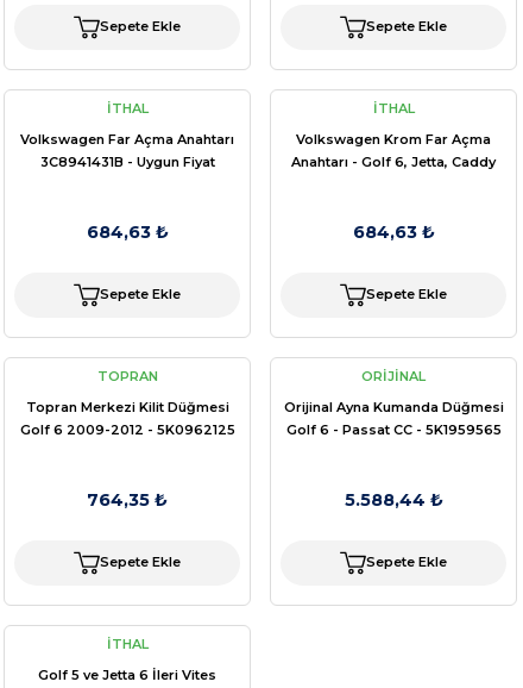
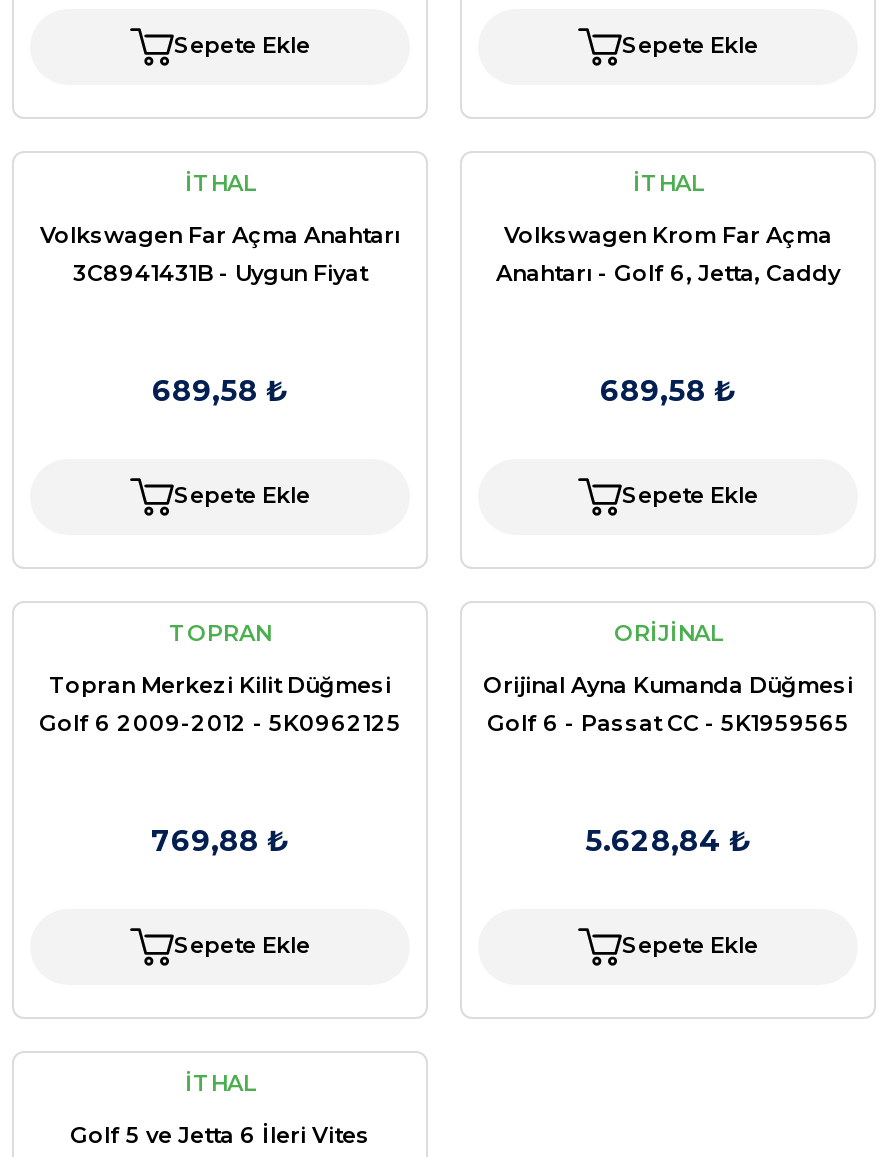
[86,221,168,243] 684,63 ₺ -> [152,373,288,409] 689,58 ₺
[352,221,434,243] 684,63 ₺ -> [600,373,736,409] 689,58 ₺
[87,489,168,511] 764,35 ₺ -> [151,823,289,859] 769,88 ₺
[344,489,443,511] 5.588,44 ₺ -> [585,823,751,859] 5.628,84 ₺

